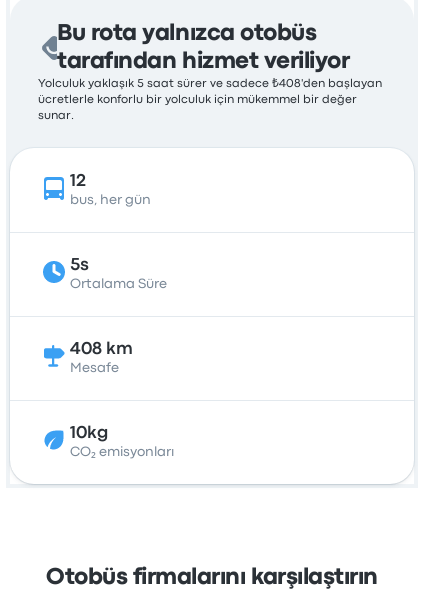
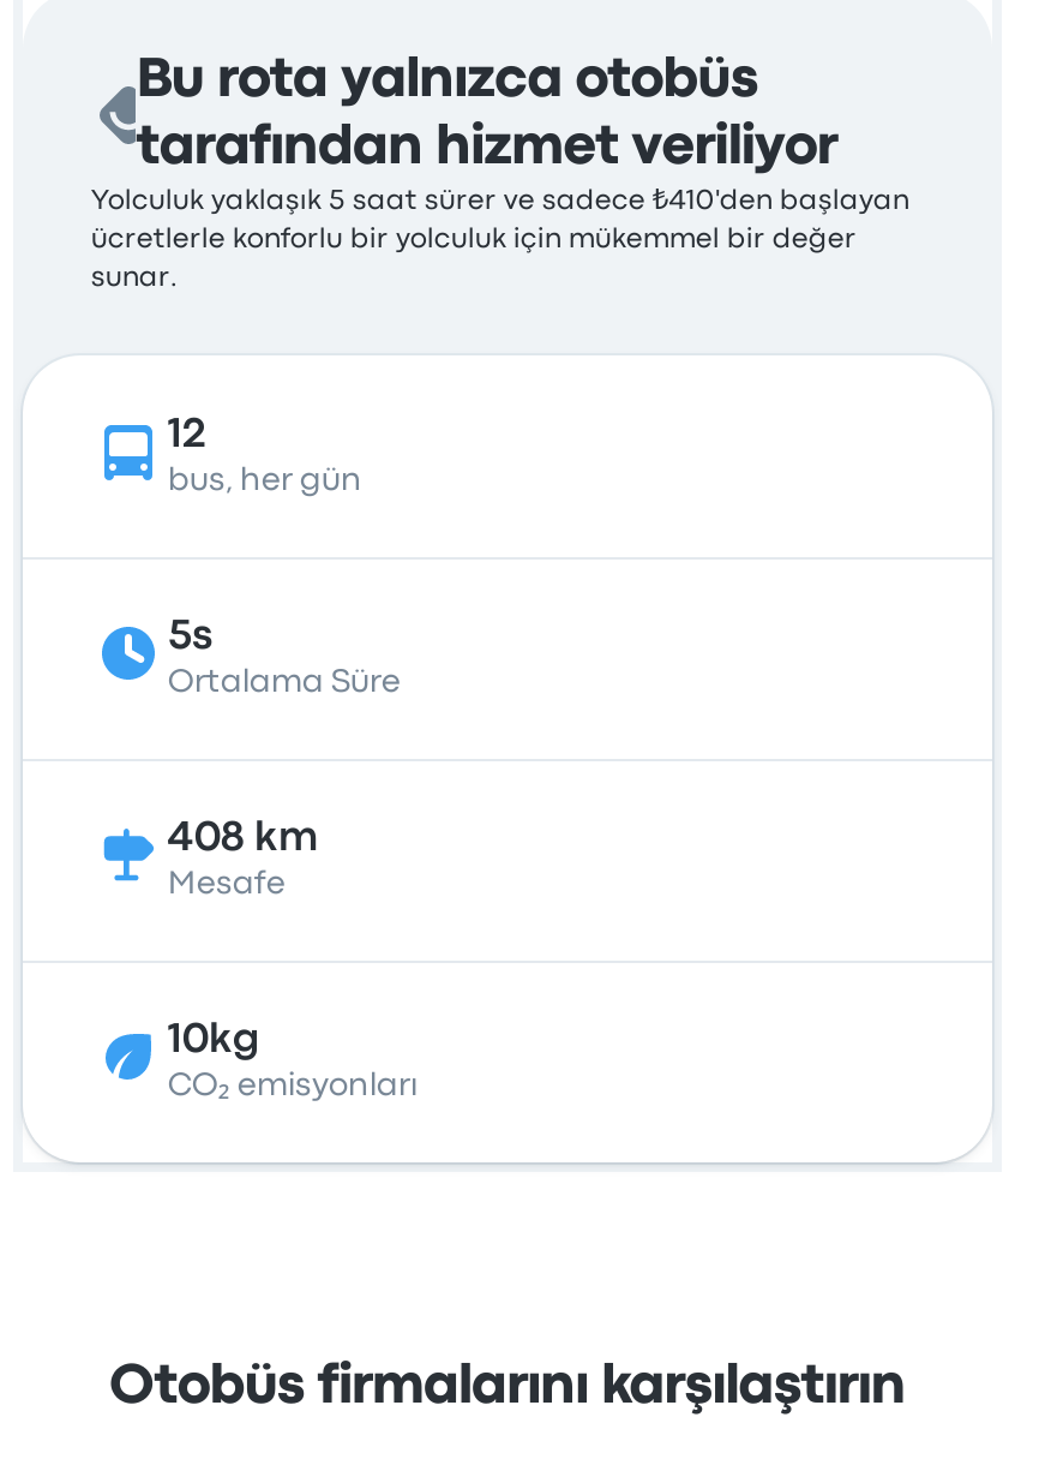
[38,79,382,89] Yolculuk yaklaşık 5 saat sürer ve sadece ₺408'den başlayan -> [91,190,909,214] Yolculuk yaklaşık 5 saat sürer ve sadece ₺410'den başlayan

